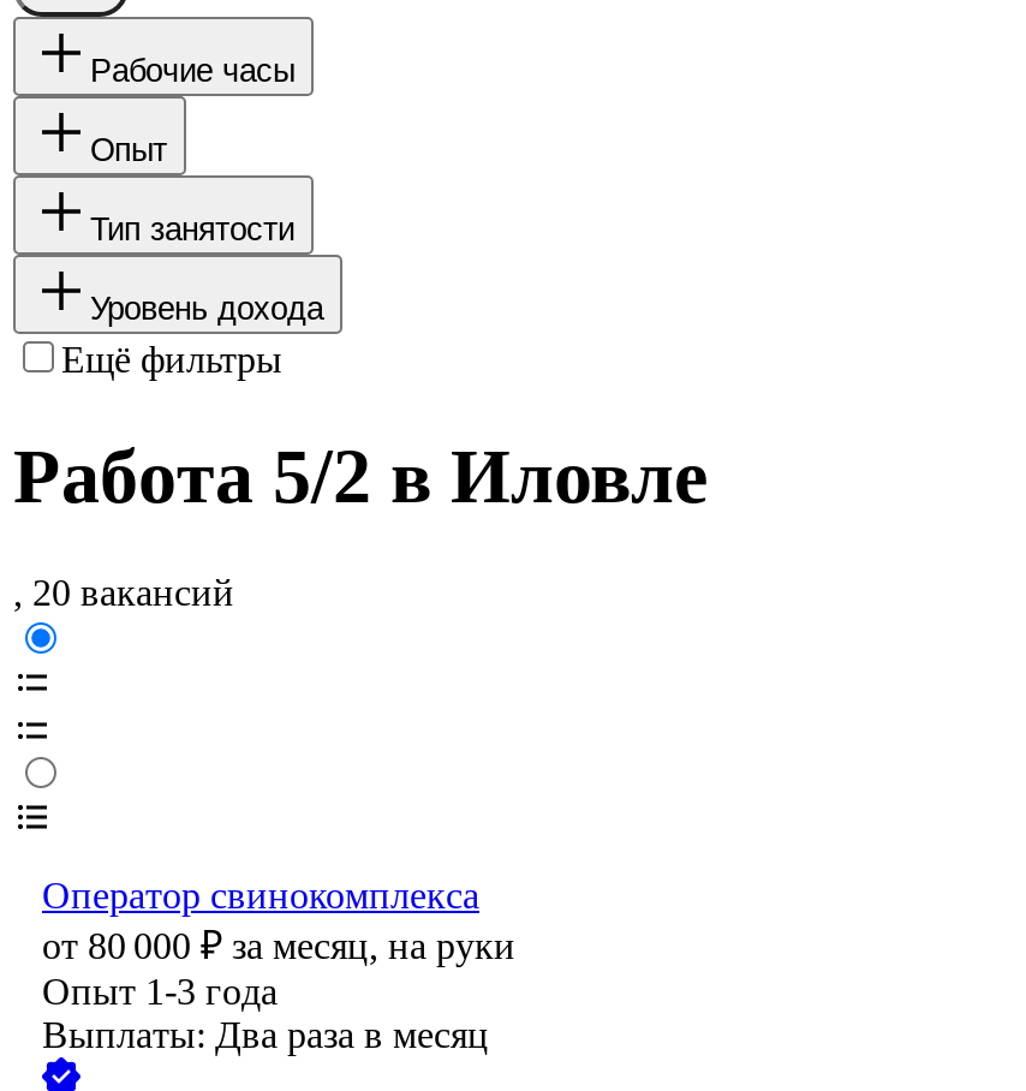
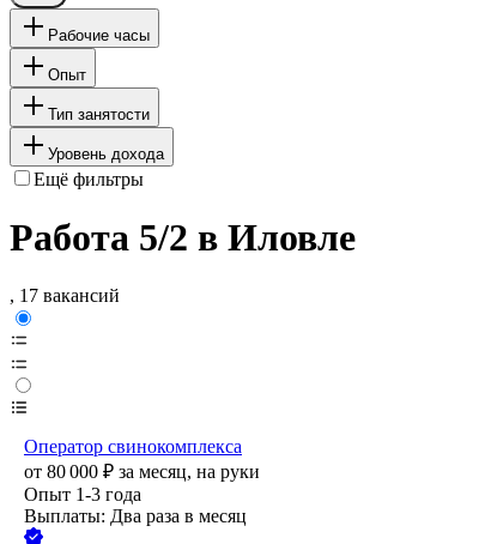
[13,573,234,614] , 20 вакансий -> [10,286,120,306] , 17 вакансий

